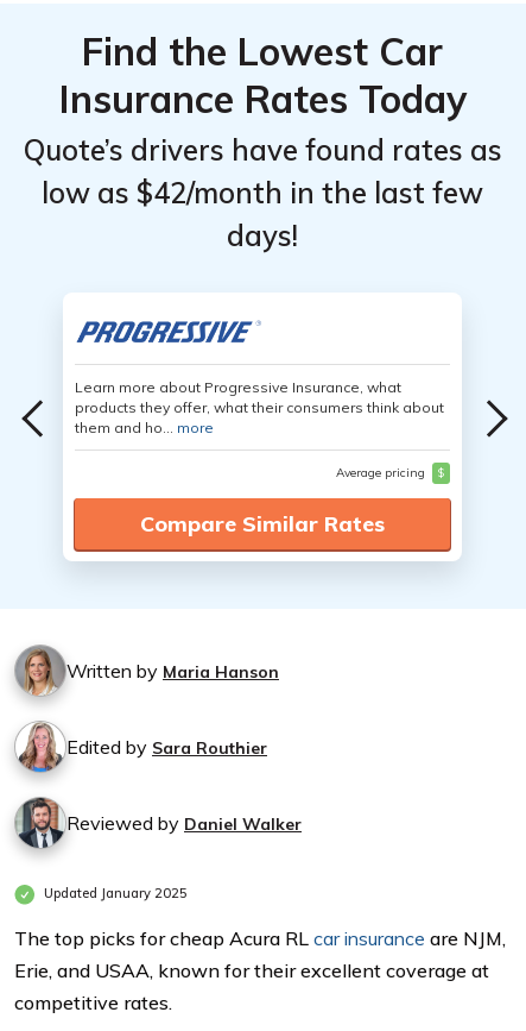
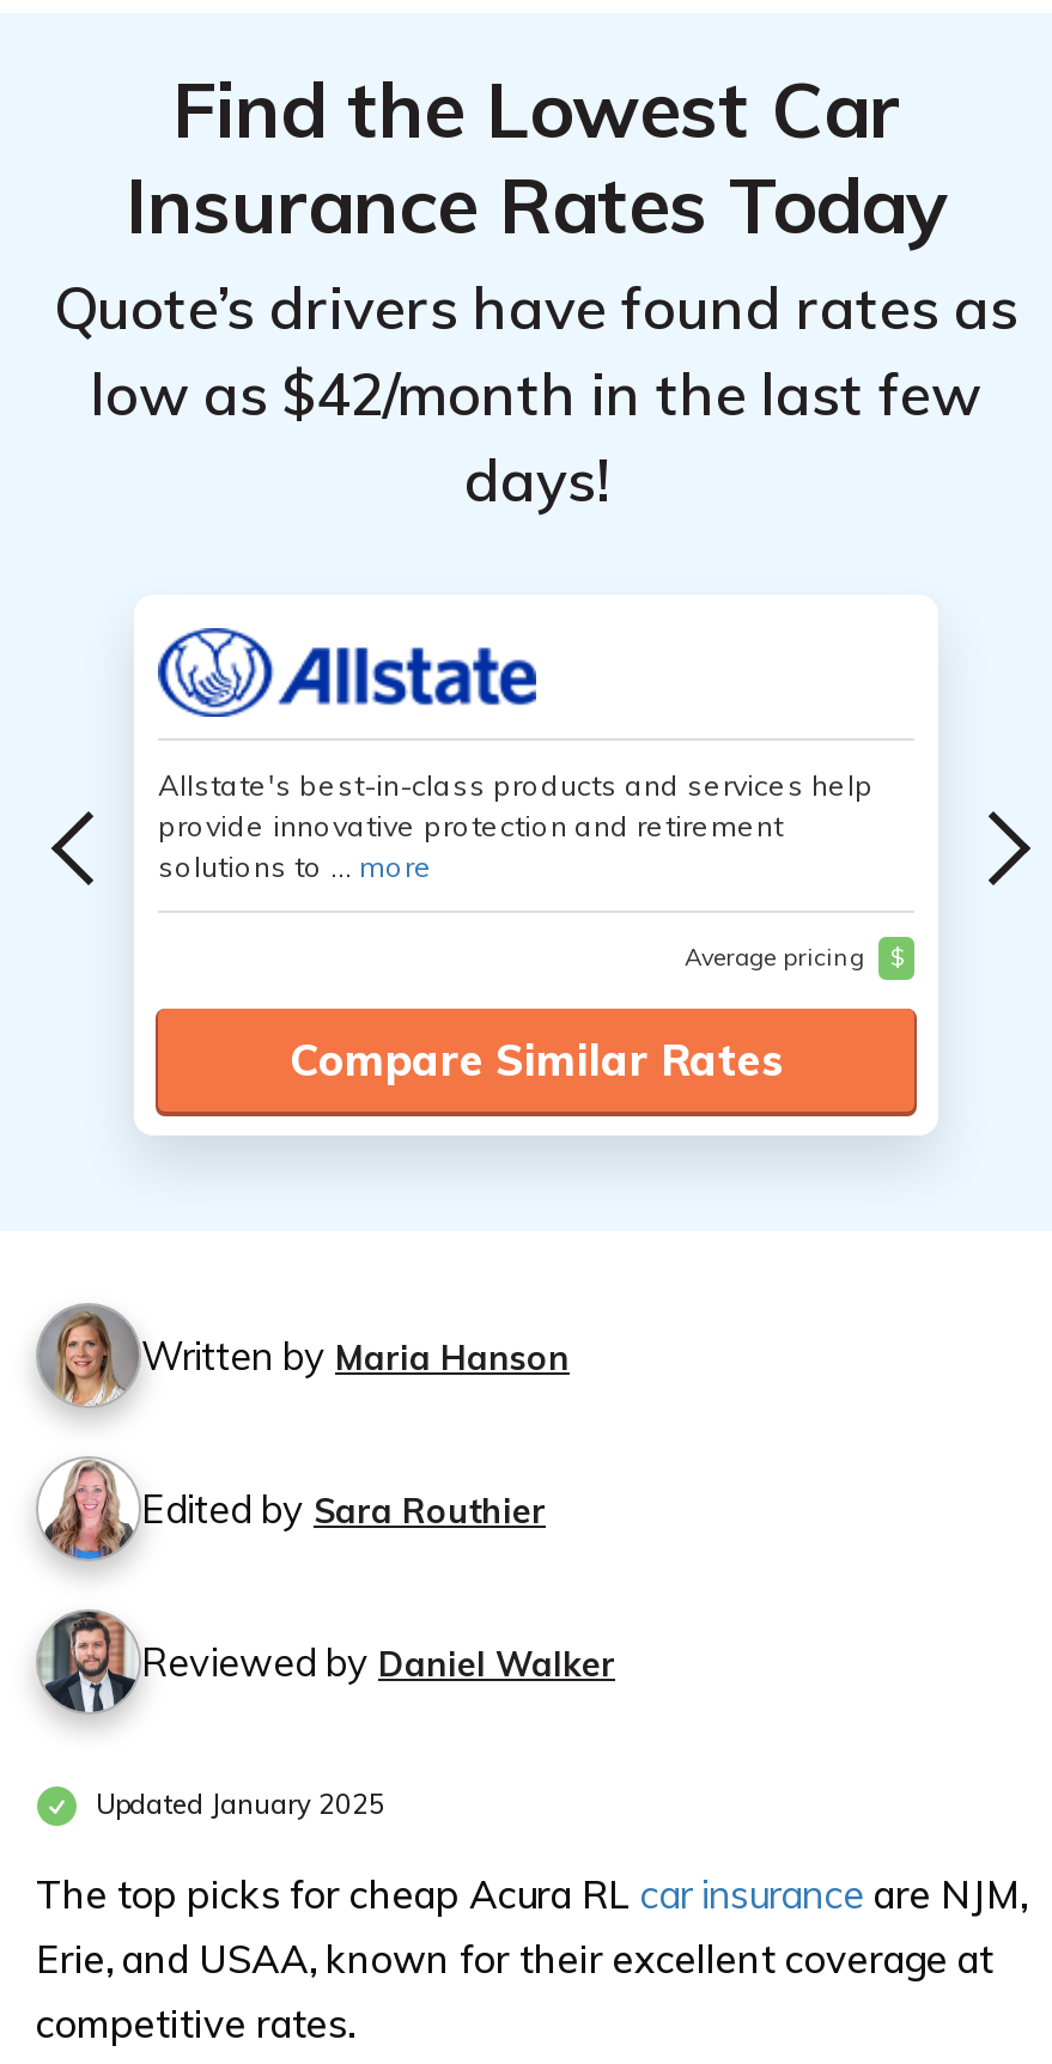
[75,309,444,436] [image] | Learn more about Progressive Insurance, what | products they offer, what their consumers think about | them and ho... more -> [156,626,874,884] [image] | Allstate's best-in-class products and services help | provide innovative protection and retirement | solutions to ... more

